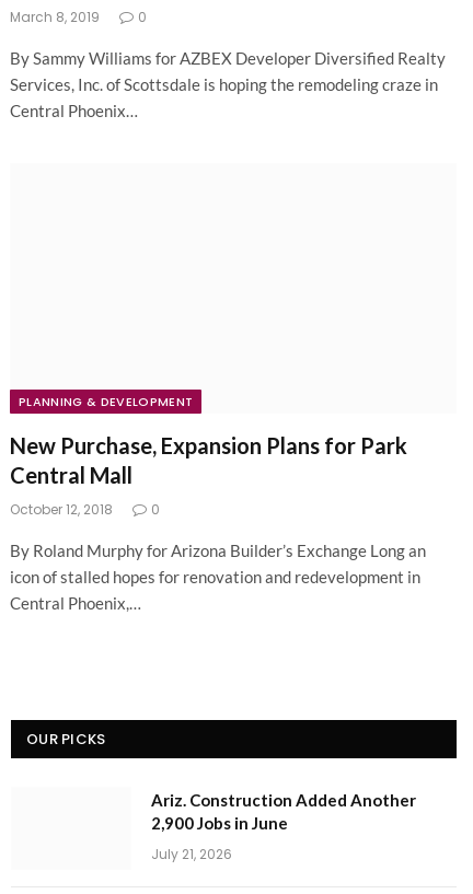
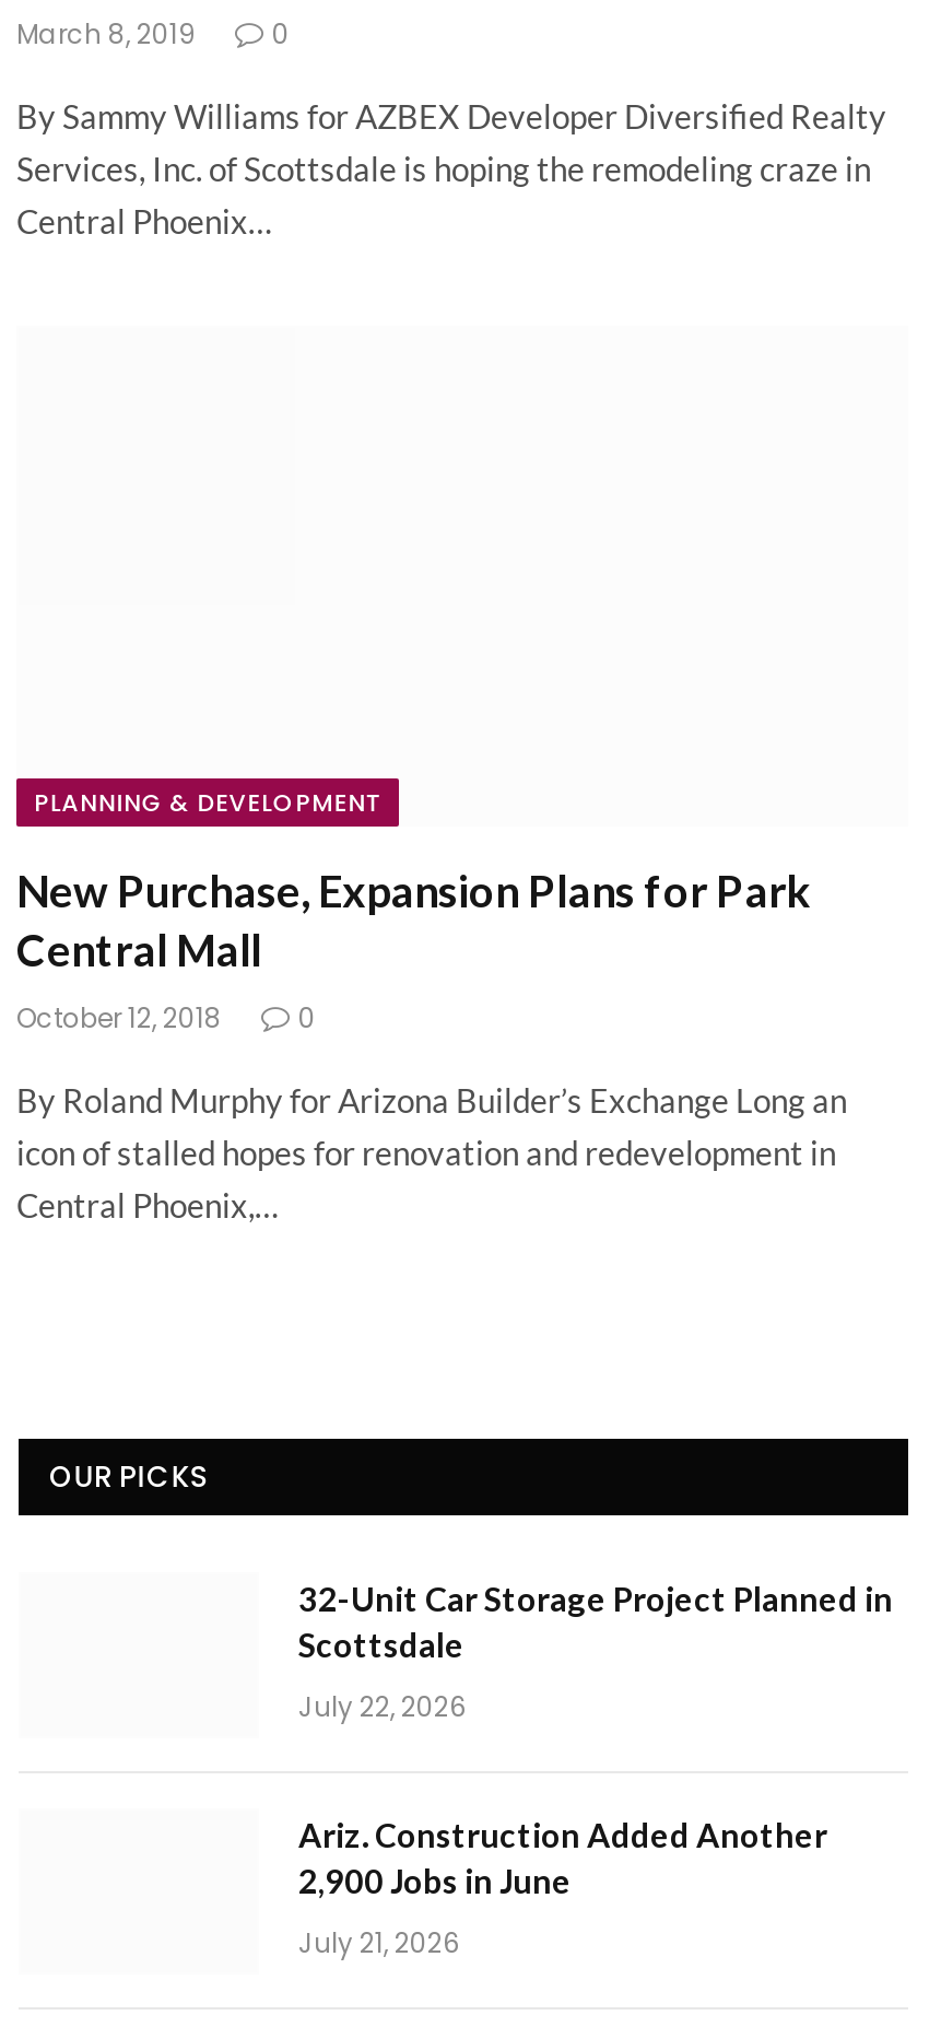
none -> [298,1579,893,1725] 32-Unit Car Storage Project Planned in | Scottsdale | July 22, 2026

